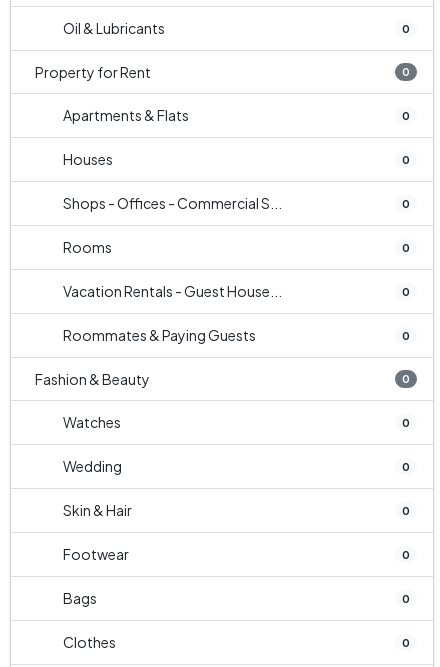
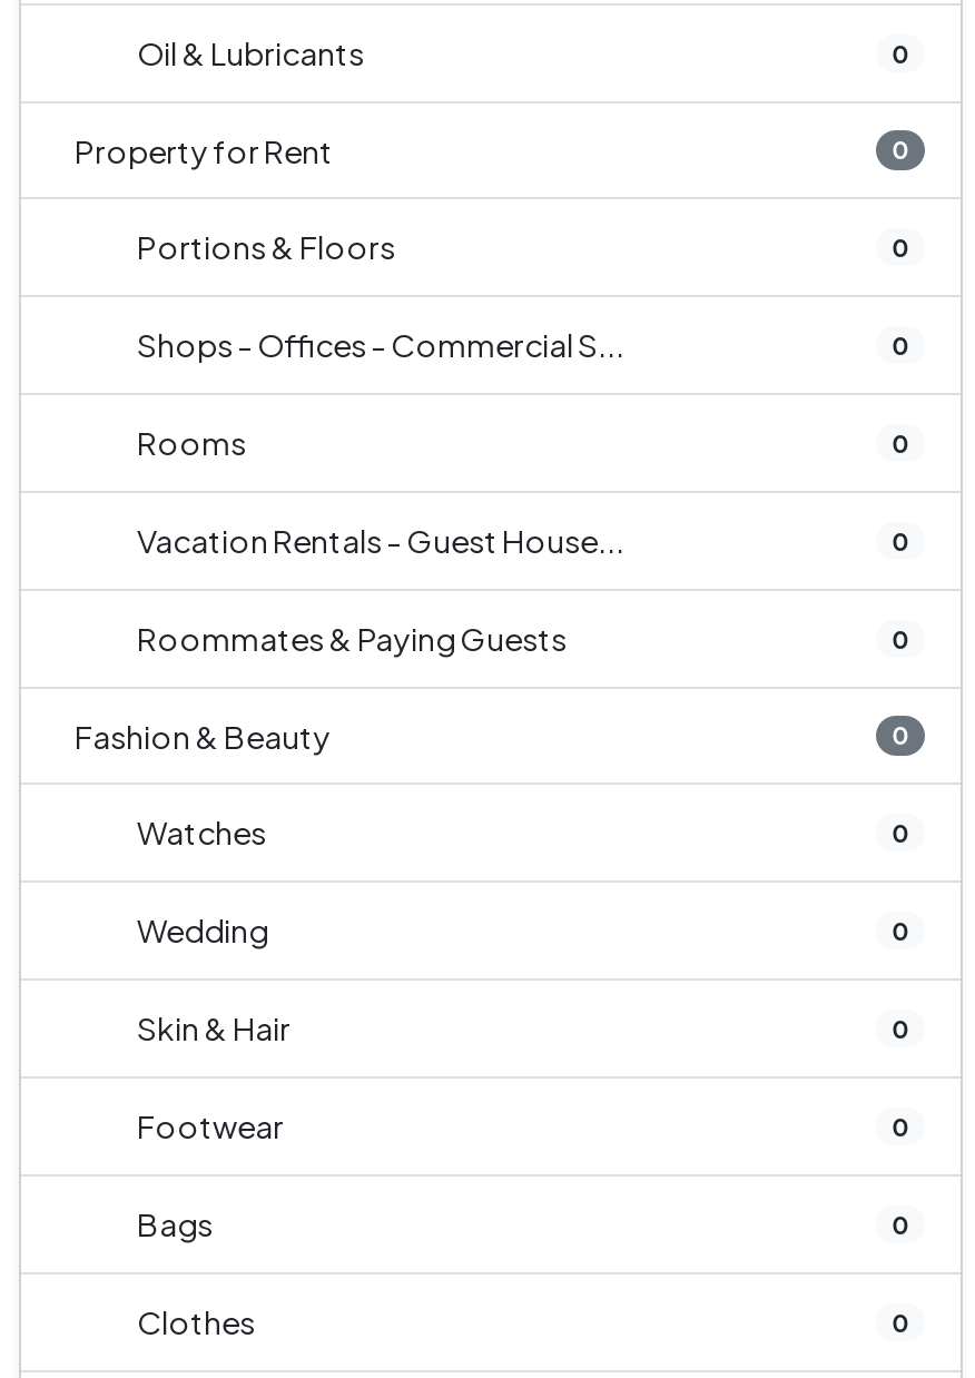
[63,106,410,168] Apartments & Flats | 0 | Houses -> [137,226,395,266] Portions & Floors

